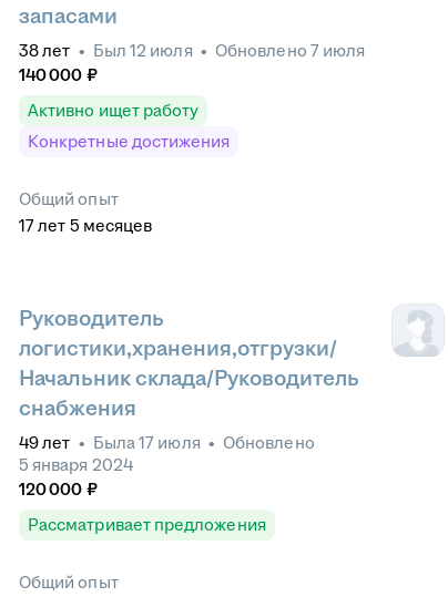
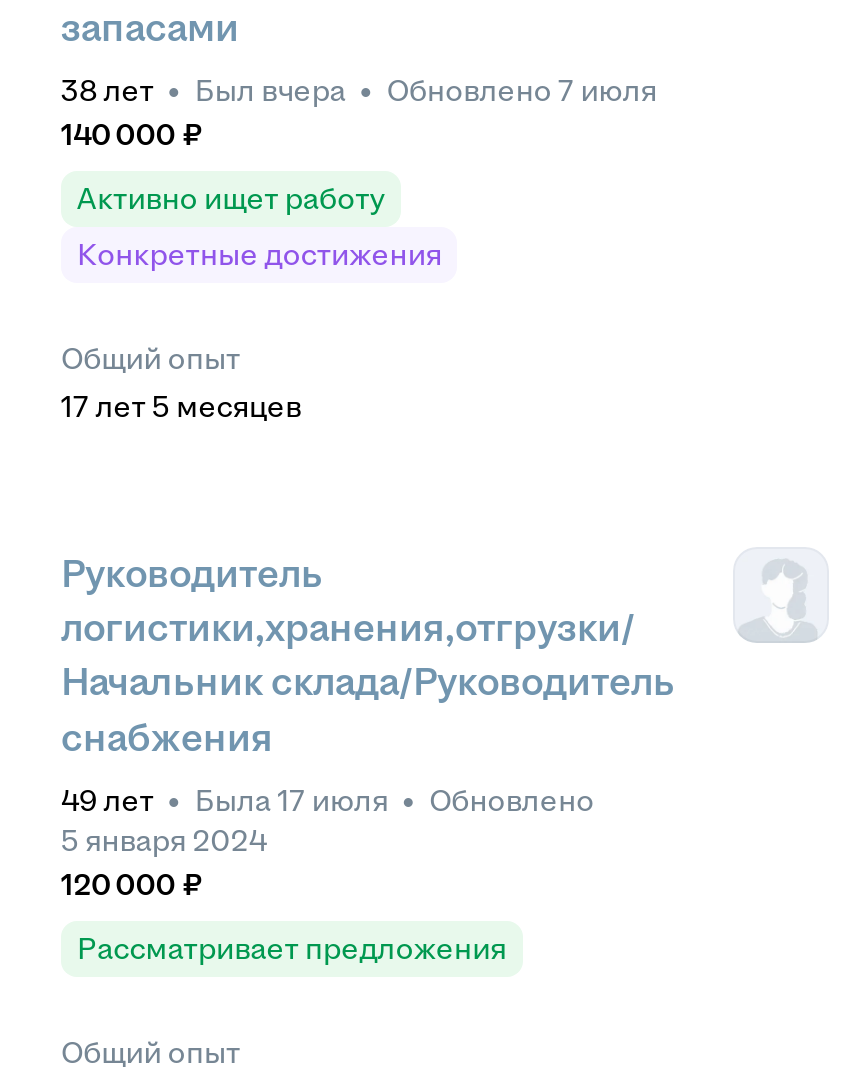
[19,41,365,60] 38 лет • Был 12 июля • Обновлено 7 июля -> [61,74,657,108] 38 лет • Был вчера • Обновлено 7 июля

